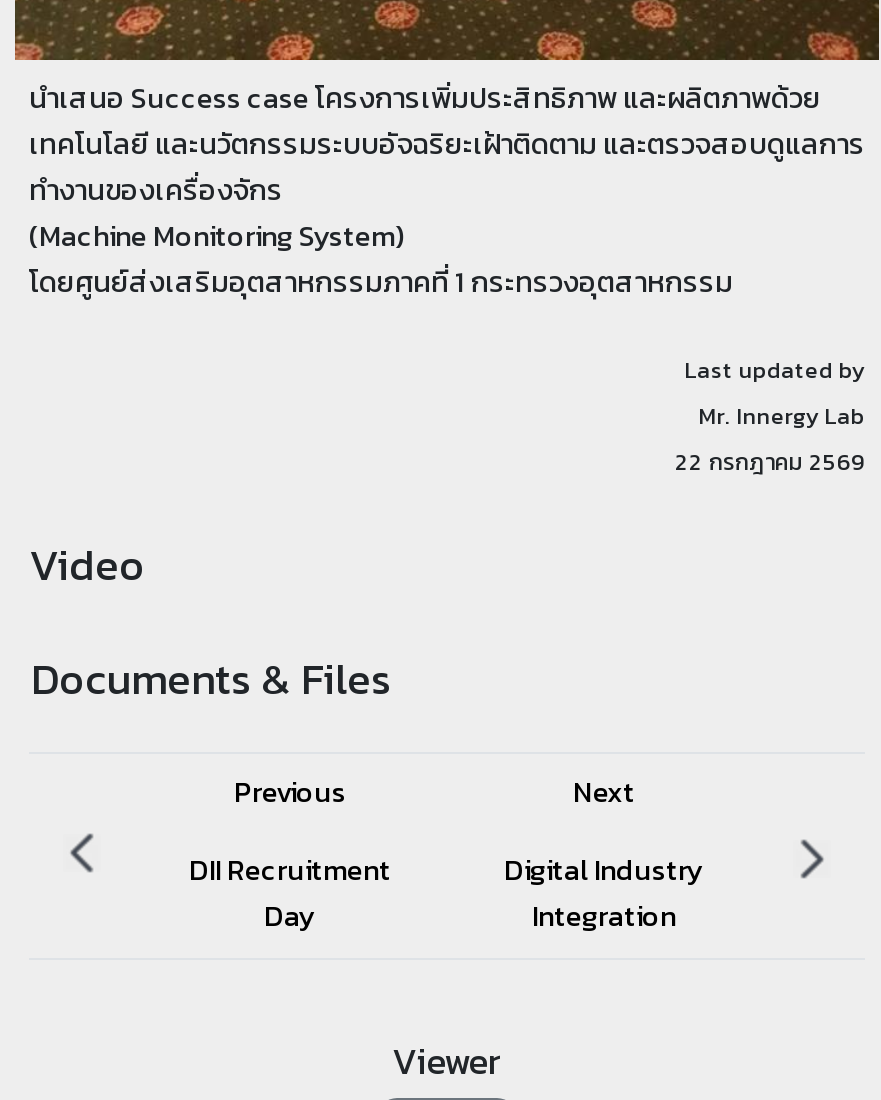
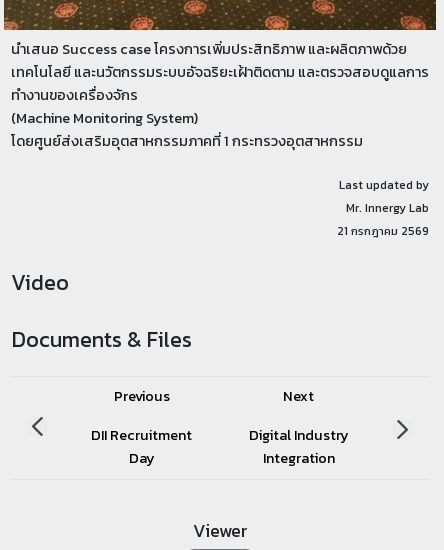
[675,443,865,479] 22 กรกฎาคม 2569 -> [337,221,429,239] 21 กรกฎาคม 2569

